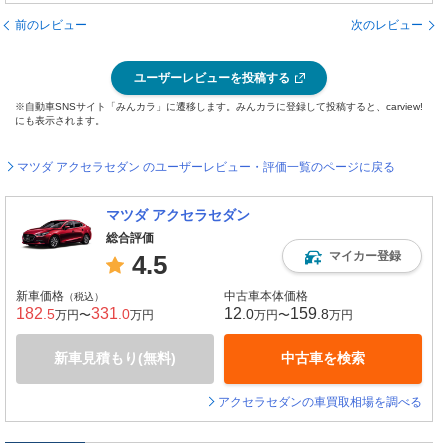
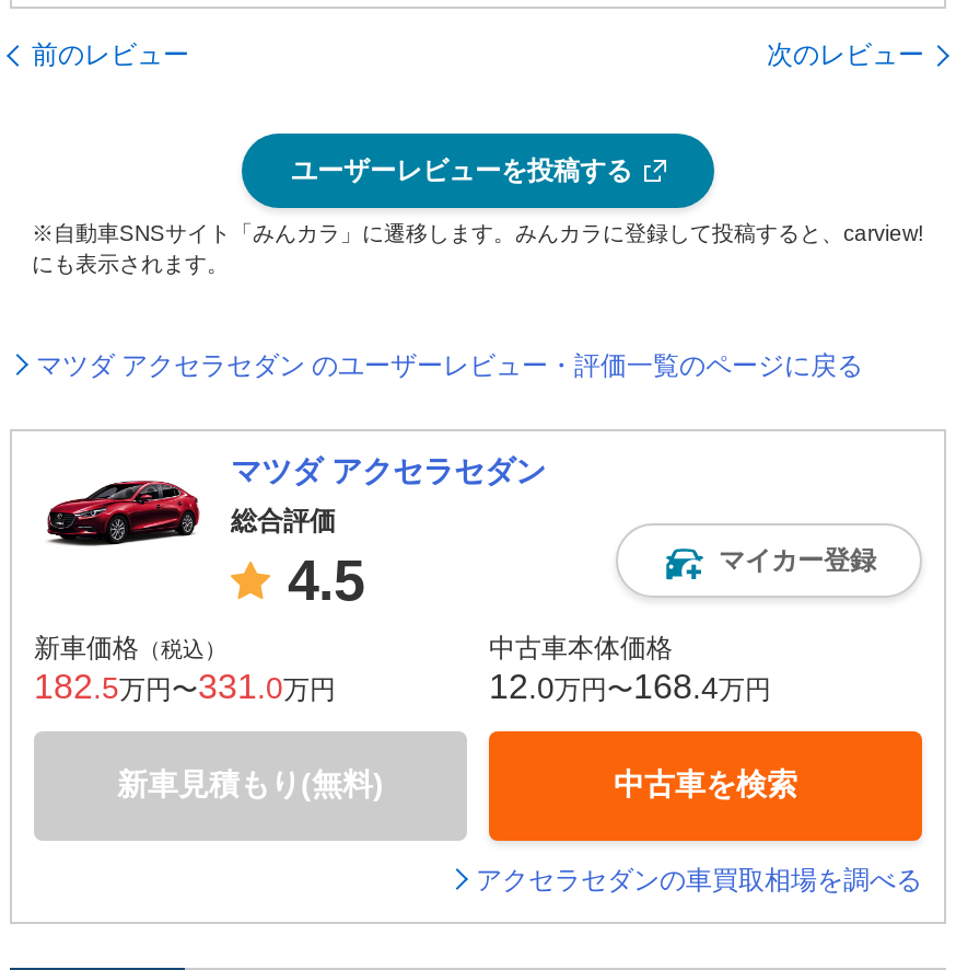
[224,305,353,322] 12.0万円〜159.8万円 -> [489,668,771,705] 12.0万円〜168.4万円

